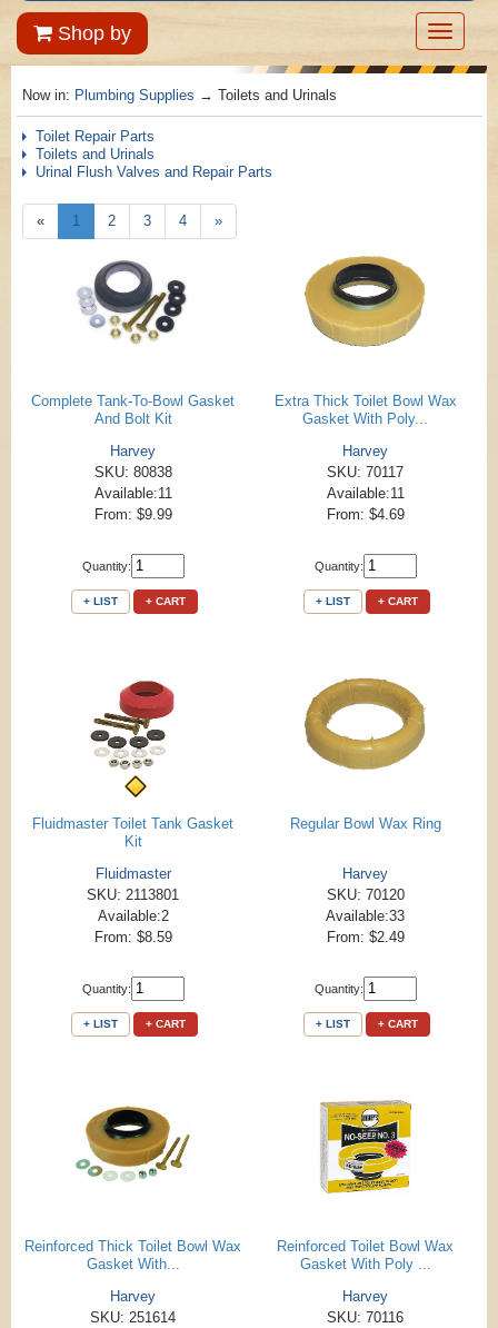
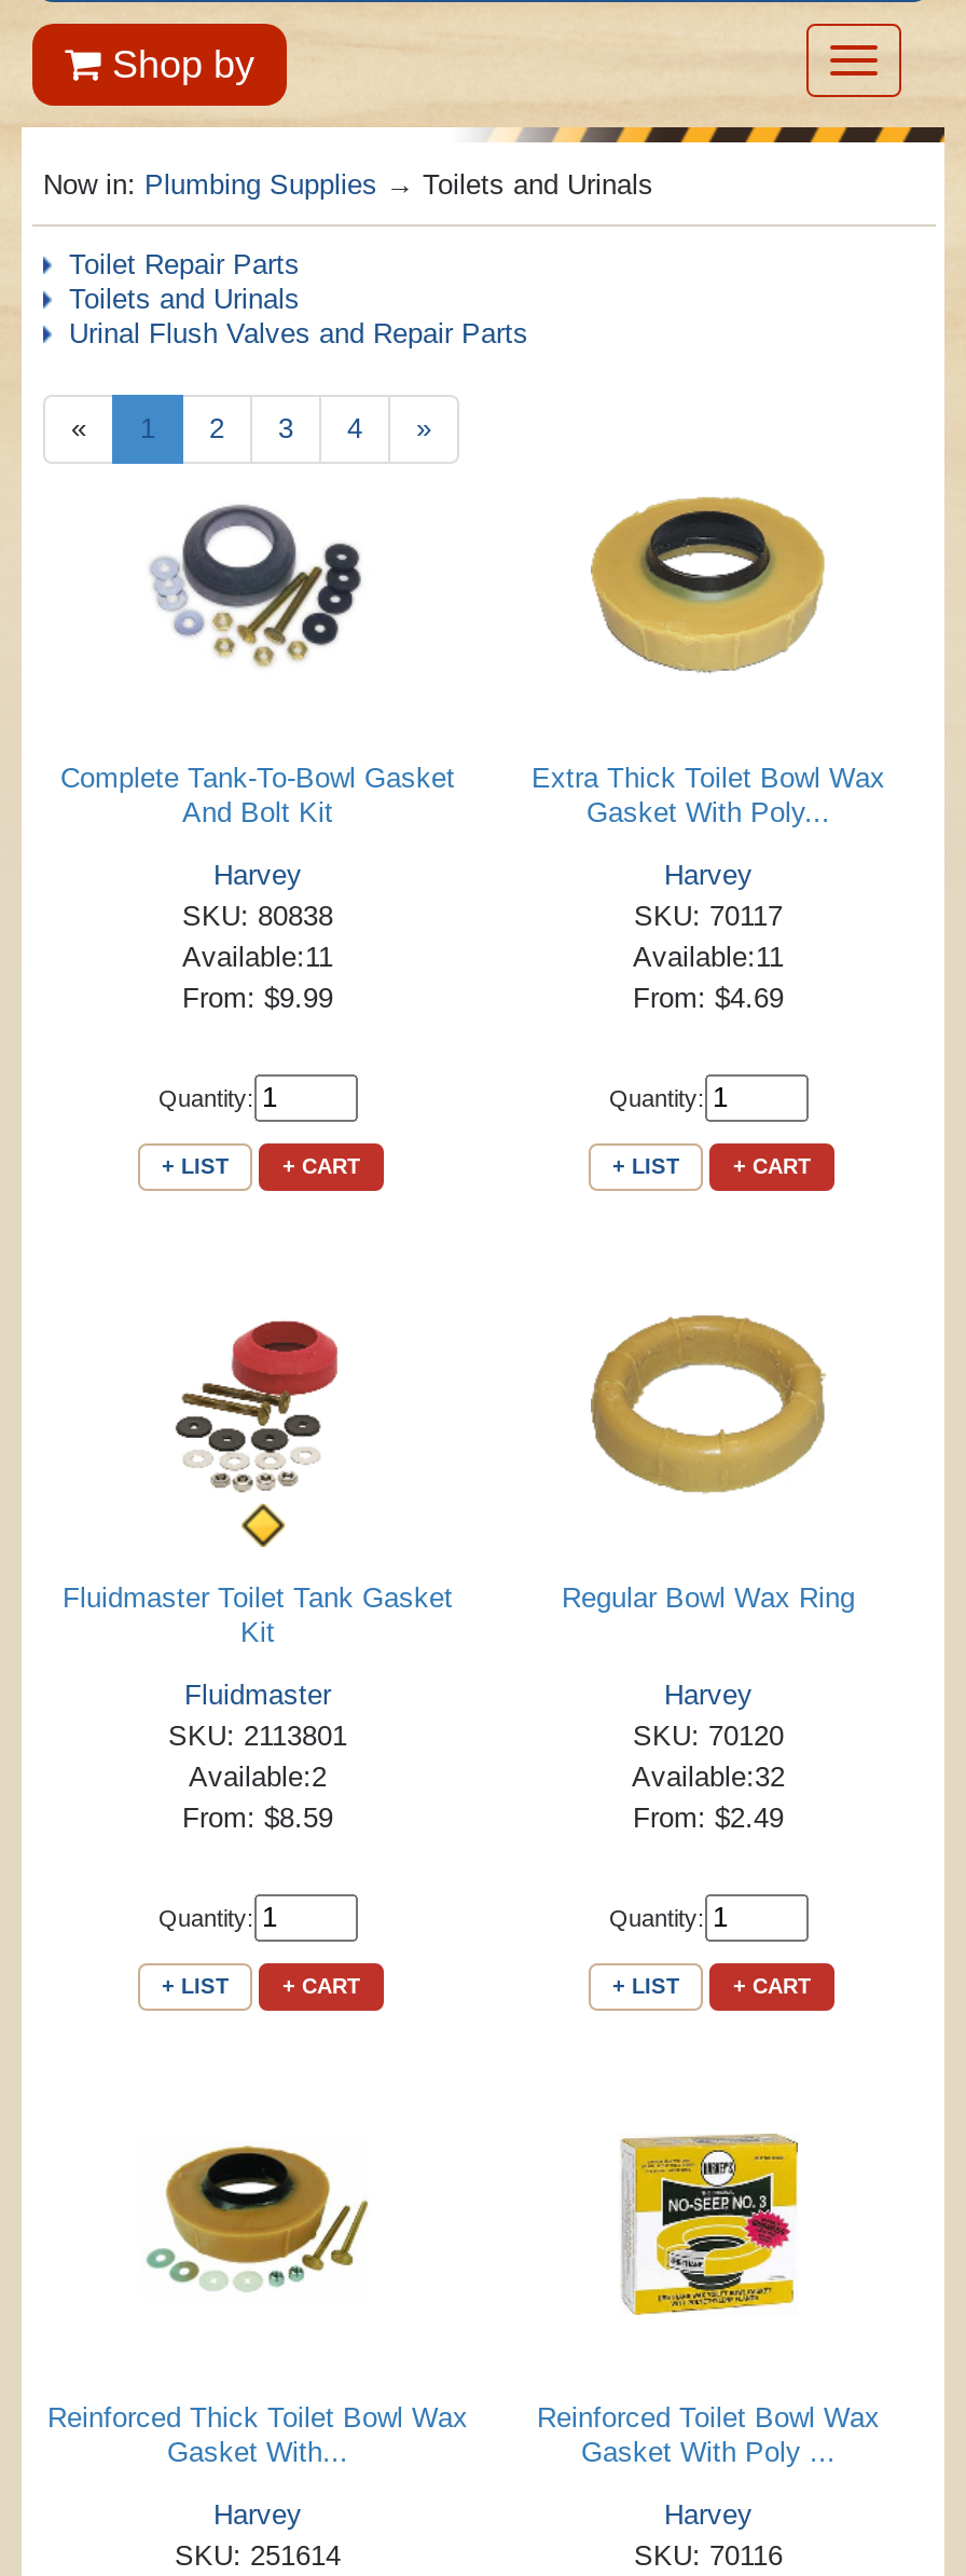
[326,907,405,924] Available:33 -> [632,1760,785,1792] Available:32

